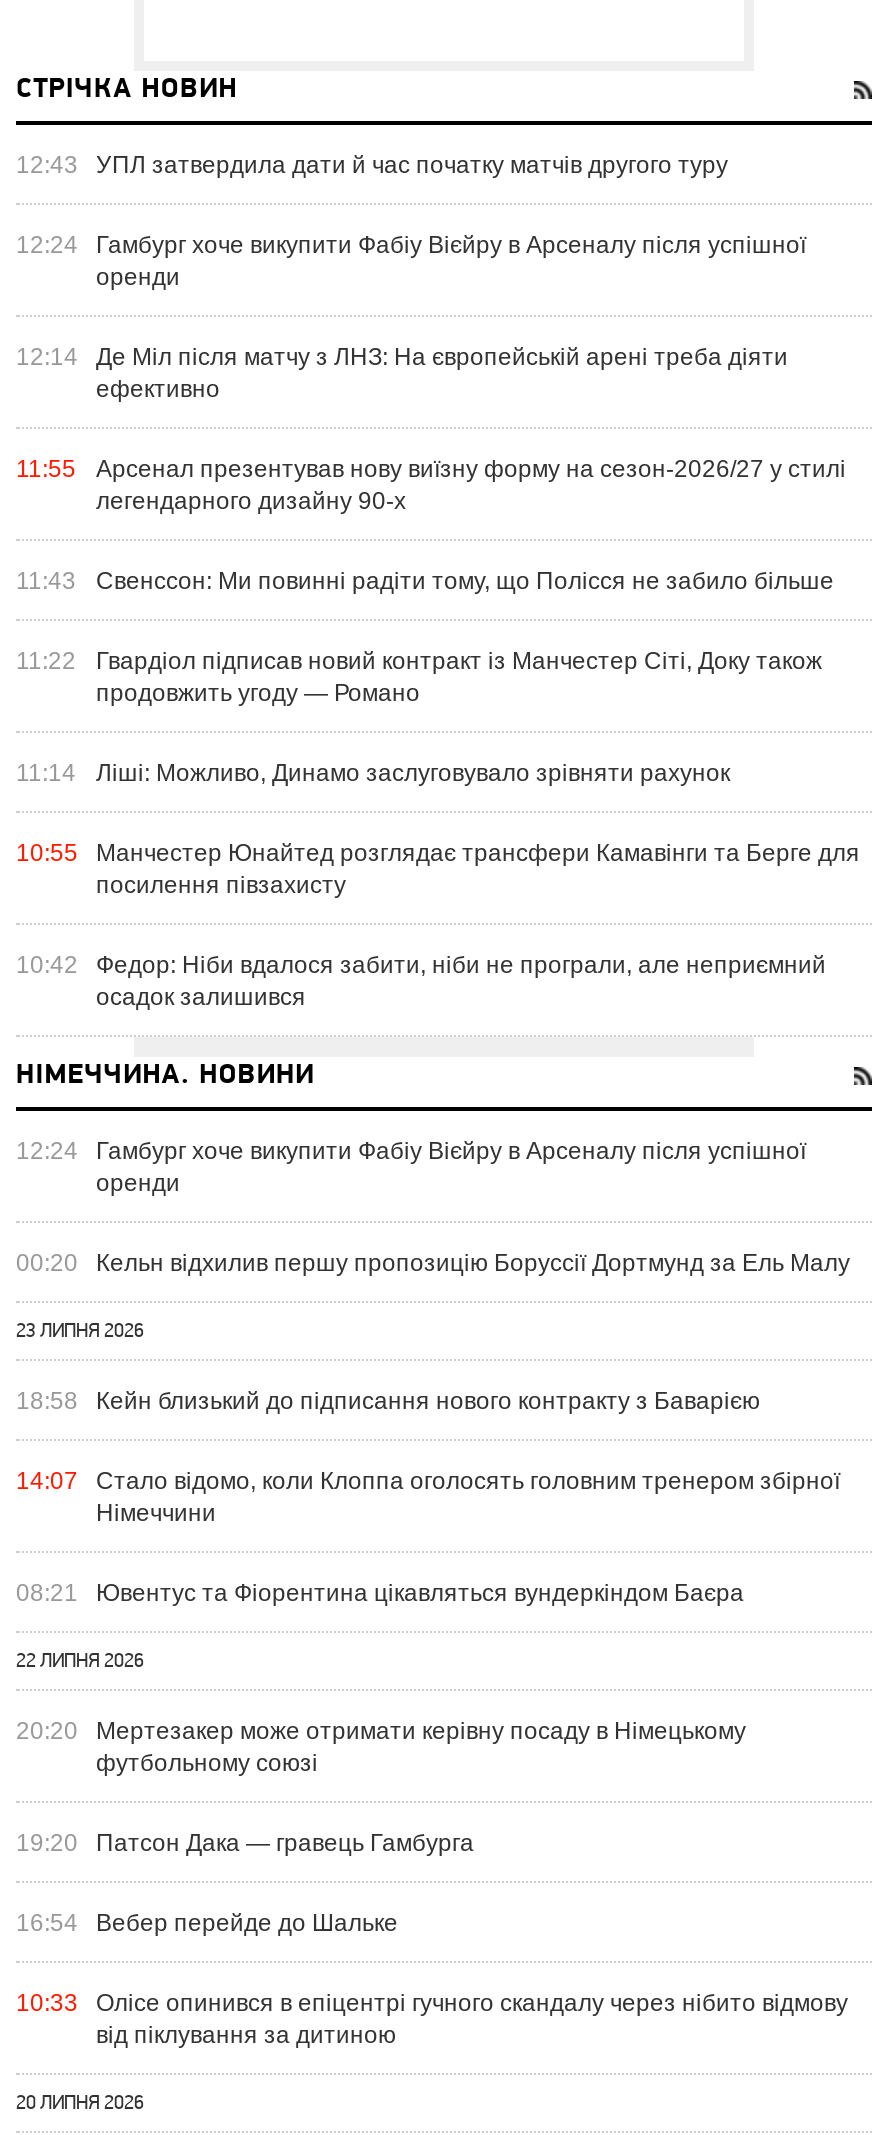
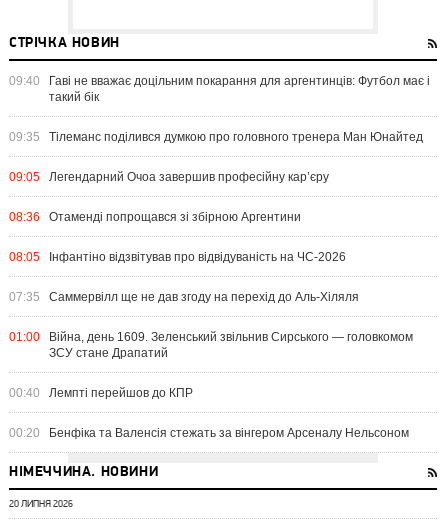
[16,150,860,1196] 12:43 | УПЛ затвердила дати й час початку матчів другого туру | 12:24 | Гамбург хоче викупити Фабіу Вієйру в Арсеналу після успішної | оренди | 12:14 | Де Міл після матчу з ЛНЗ: На європейській арені треба діяти | ефективно | 11:55 | Арсенал презентував нову виїзну форму на сезон-2026/27 у стилі | легендарного дизайну 90-х | 11:43 | Свенссон: Ми повинні радіти тому, що Полісся не забило більше | 11:22 | Гвардіол підписав новий контракт із Манчестер Сіті, Доку також | продовжить угоду — Романо | 11:14 | Ліші: Можливо, Динамо заслуговувало зрівняти рахунок | 10:55 | Манчестер Юнайтед розглядає трансфери Камавінги та Берге для | посилення півзахисту | 10:42 | Федор: Ніби вдалося забити, ніби не програли, але неприємний | осадок залишився | 12:24 | Гамбург хоче викупити Фабіу Вієйру в Арсеналу після успішної | оренди -> [9,74,430,400] 09:40 | Гаві не вважає доцільним покарання для аргентинців: Футбол має і | такий бік | 09:35 | Тілеманс поділився думкою про головного тренера Ман Юнайтед | 09:05 | Легендарний Очоа завершив професійну кар’єру | 08:36 | Отаменді попрощався зі збірною Аргентини | 08:05 | Інфантіно відзвітував про відвідуваність на ЧС-2026 | 07:35 | Саммервілл ще не дав згоду на перехід до Аль-Хіляля | 01:00 | Війна, день 1609. Зеленський звільнив Сирського — головкомом | ЗСУ стане Драпатий | 00:40 | Лемпті перейшов до КПР
moved [16,1060,314,1090] -> [9,465,158,480]: НІМЕЧЧИНА. НОВИНИ
[16,1248,850,2048] Кельн відхилив першу пропозицію Боруссії Дортмунд за Ель Малу | 23 ЛИПНЯ 2026 | 18:58 | Кейн близький до підписання нового контракту з Баварією | 14:07 | Стало відомо, коли Клоппа оголосять головним тренером збірної | Німеччини | 08:21 | Ювентус та Фіорентина цікавляться вундеркіндом Баєра | 22 ЛИПНЯ 2026 | 20:20 | Мертезакер може отримати керівну посаду в Німецькому | футбольному союзі | 19:20 | Патсон Дака — гравець Гамбурга | 16:54 | Вебер перейде до Шальке | 10:33 | Олісе опинився в епіцентрі гучного скандалу через нібито відмову | від піклування за дитиною -> [49,426,409,440] Бенфіка та Валенсія стежать за вінгером Арсеналу Нельсоном

